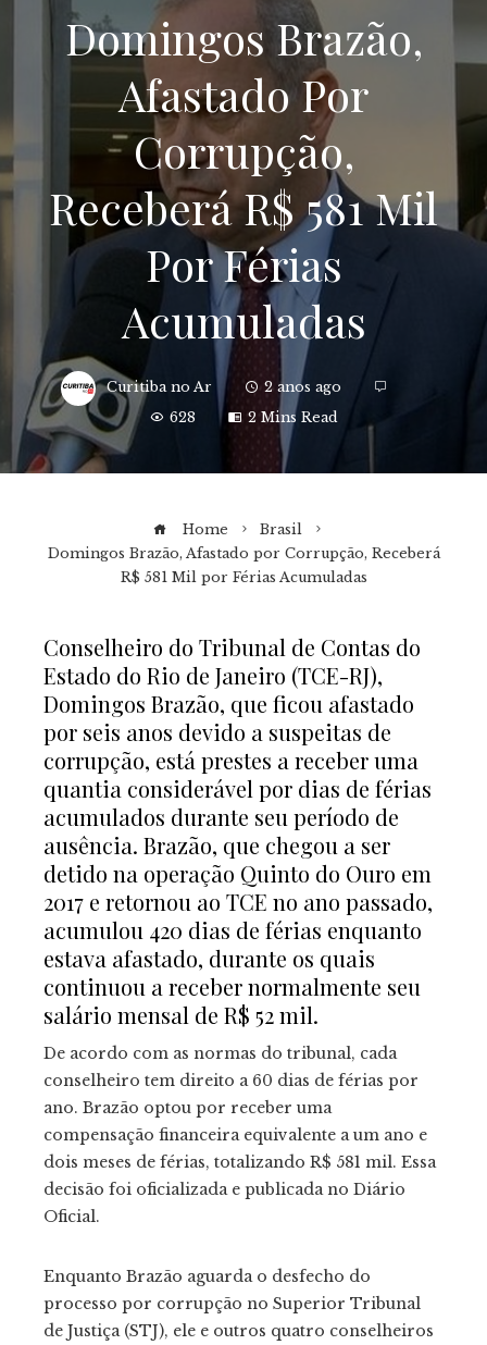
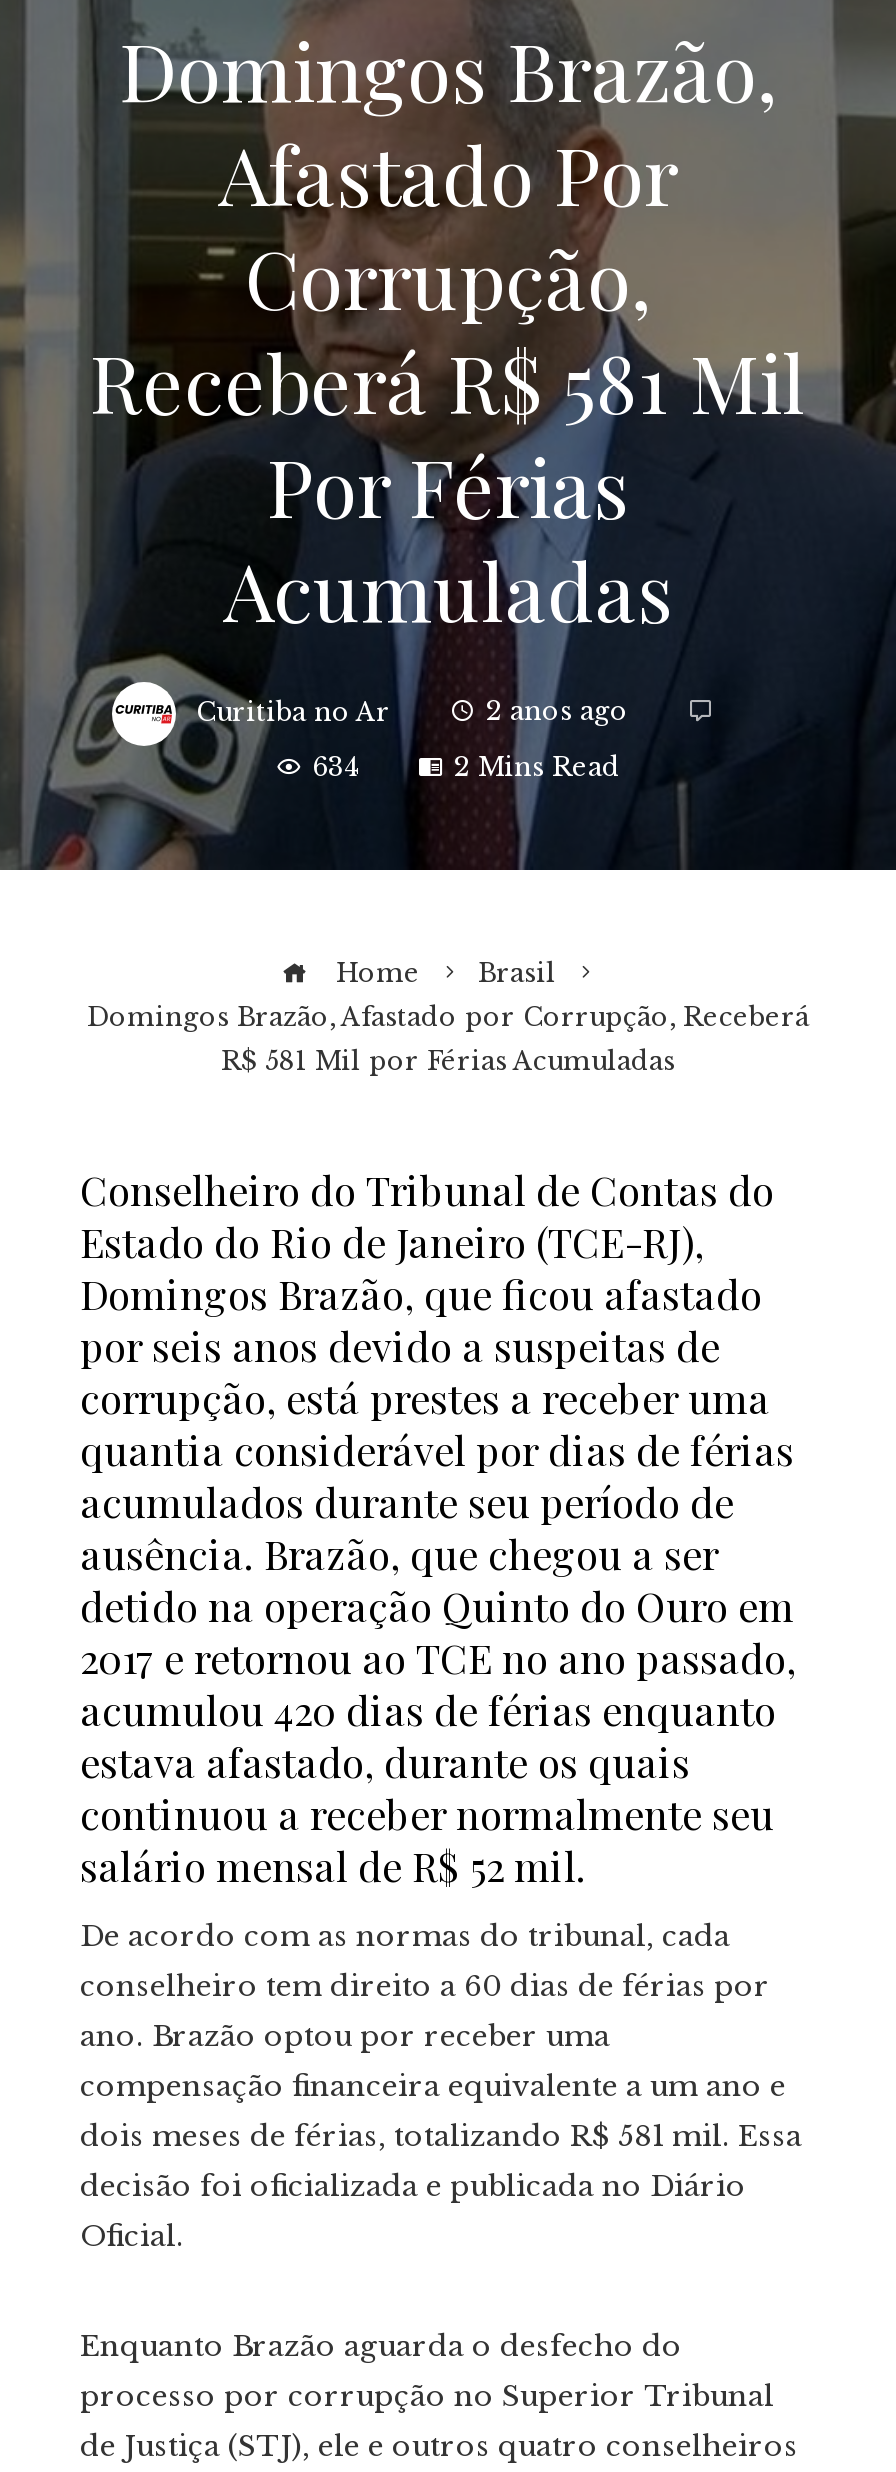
[169,409,195,425] 628 -> [312,752,358,782] 634

